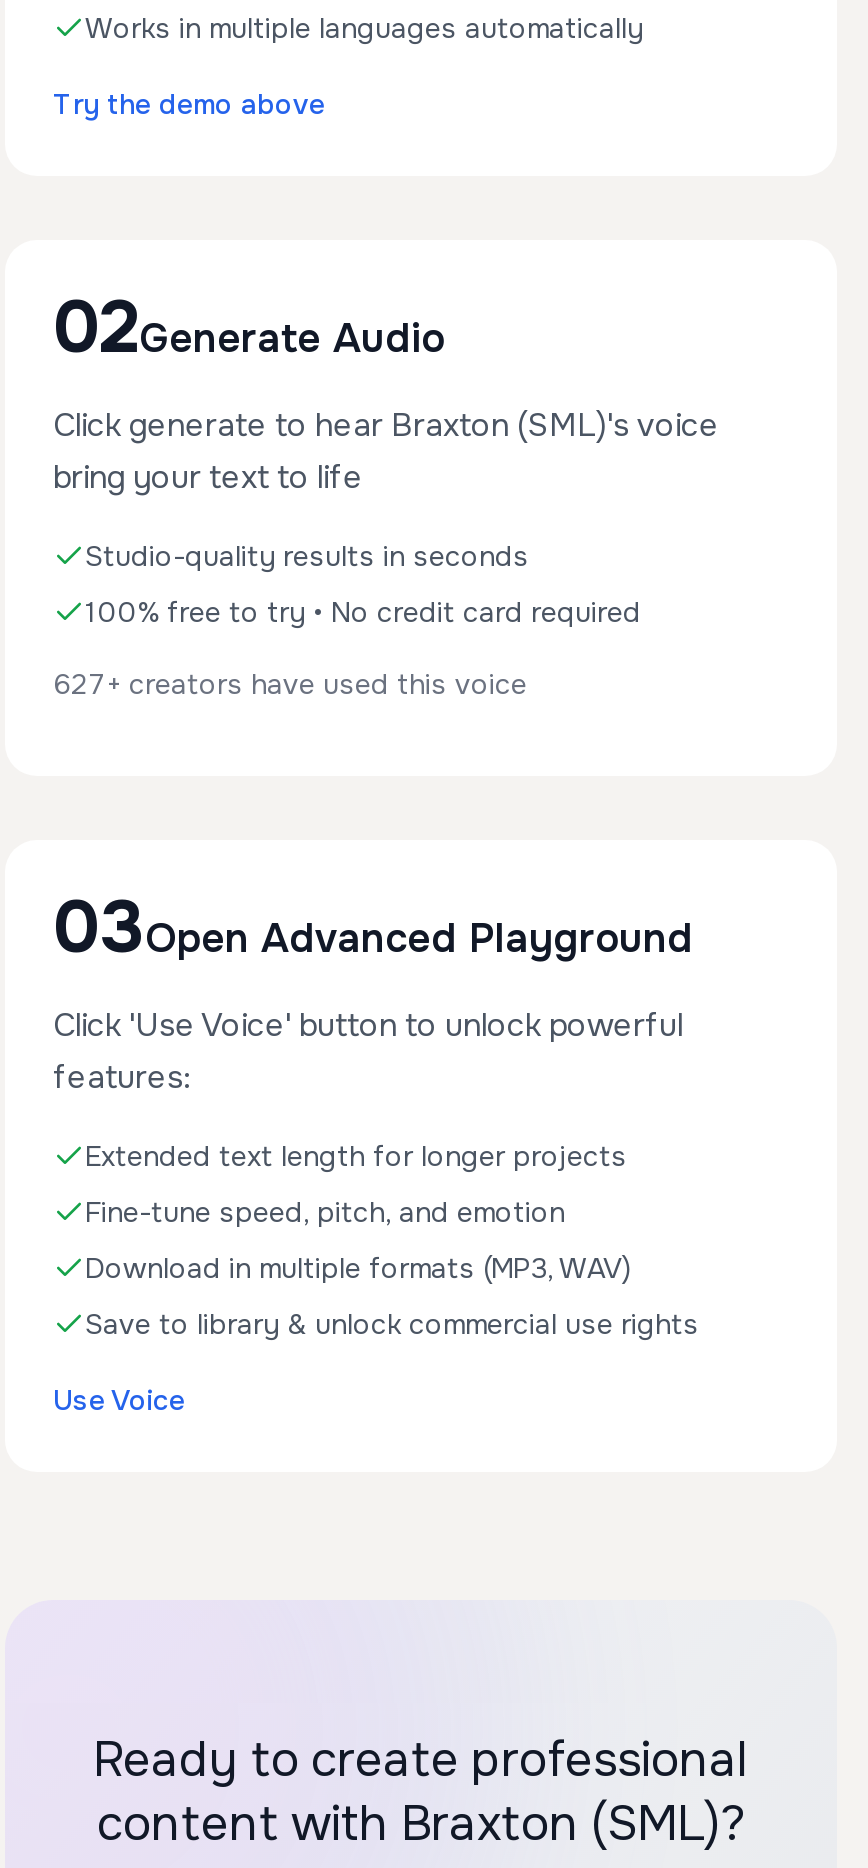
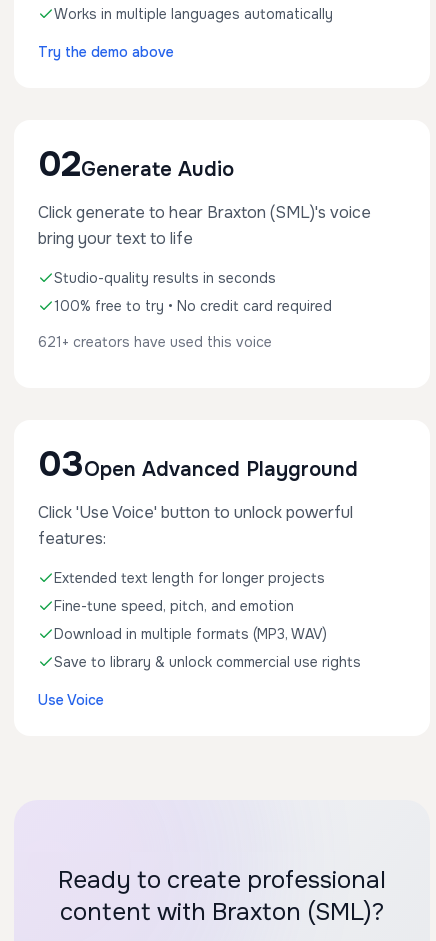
[53,666,527,702] 627+ creators have used this voice -> [38,333,272,351] 621+ creators have used this voice

